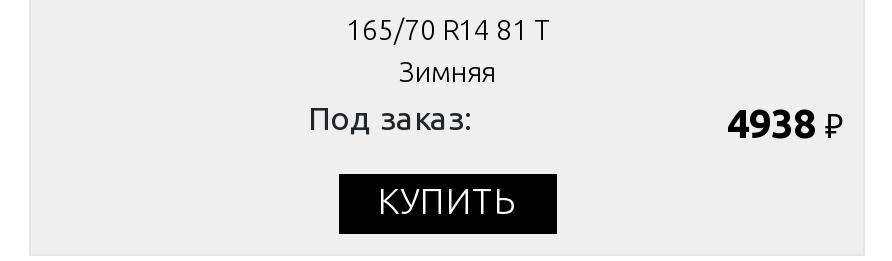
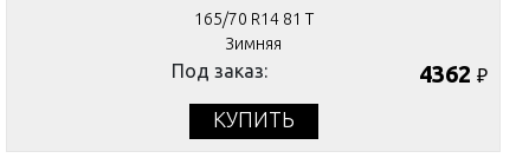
[727,100,843,146] 4938 ₽ -> [419,60,488,87] 4362 ₽

